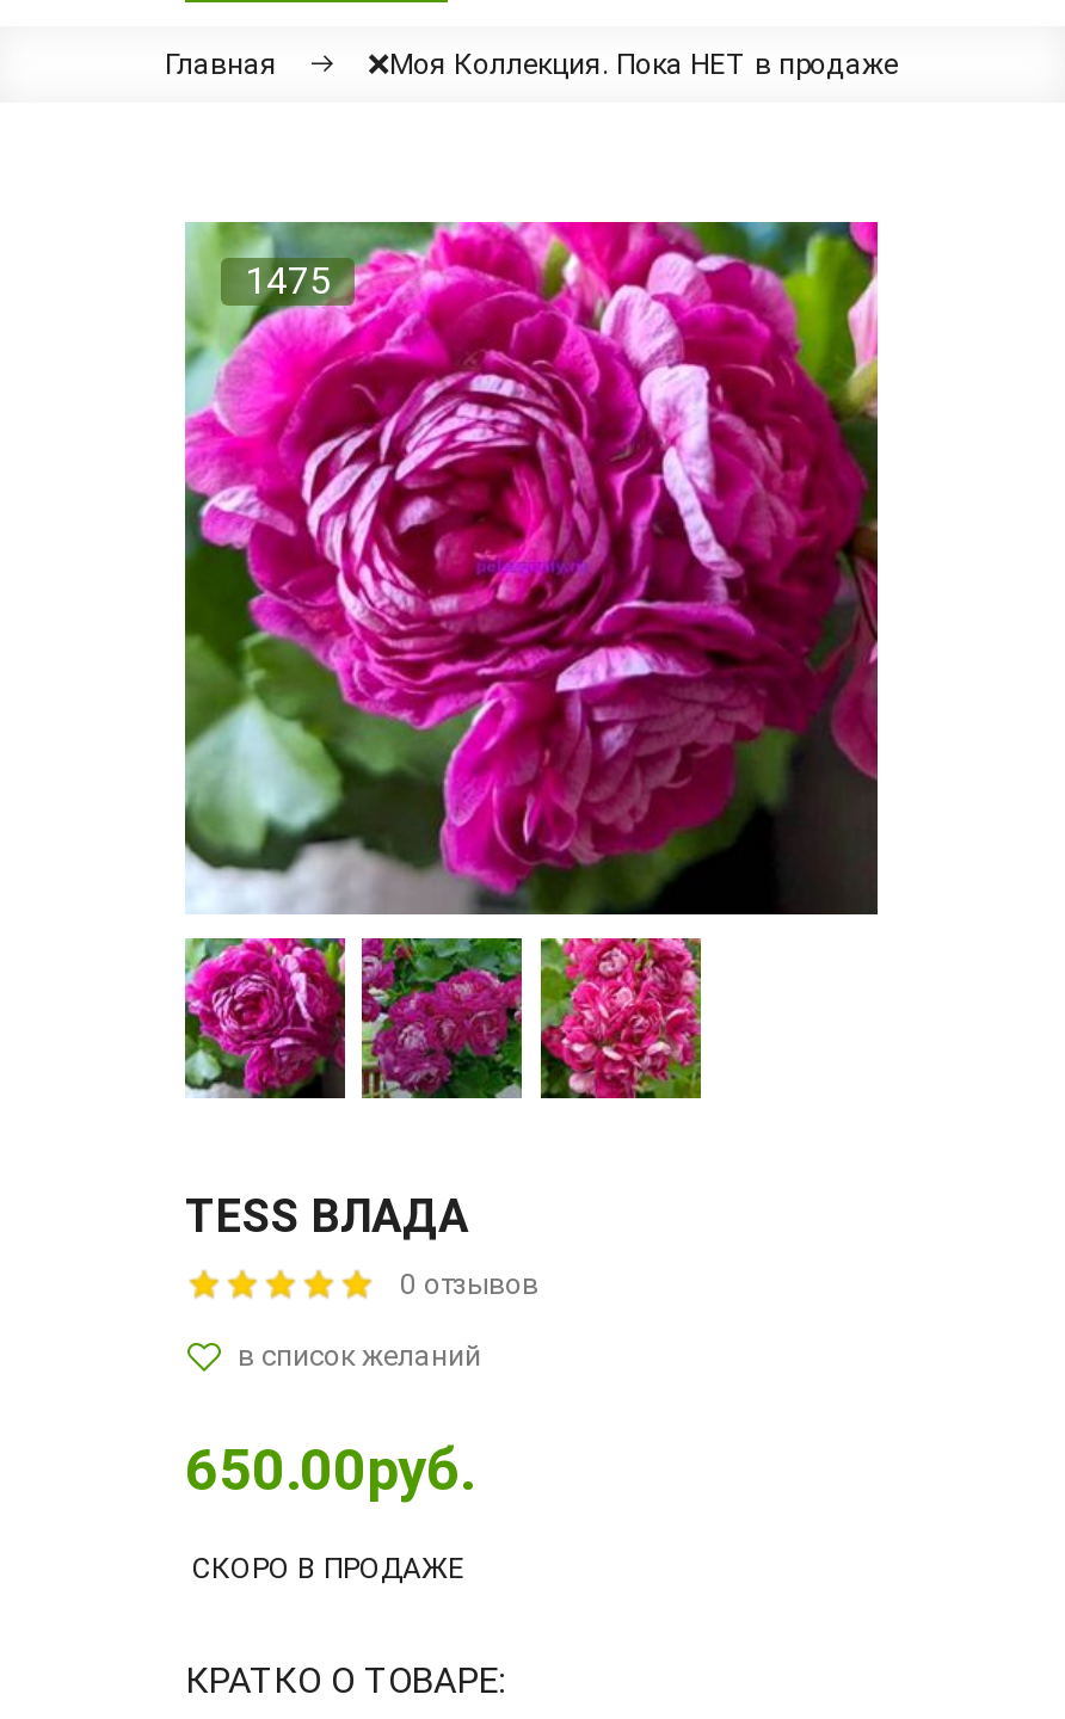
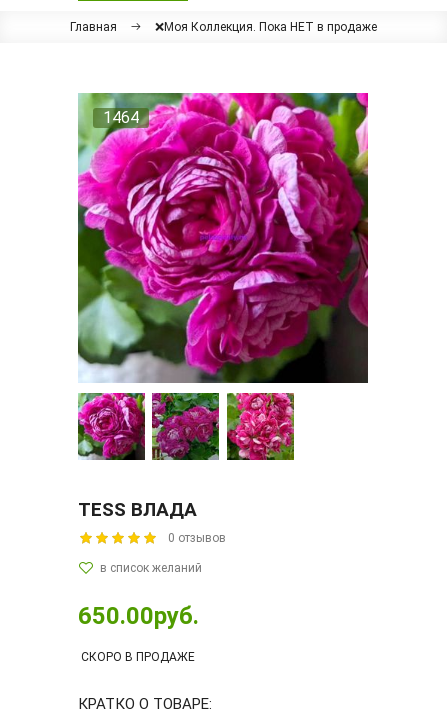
[245,258,331,303] 1475 -> [103,108,139,127] 1464

